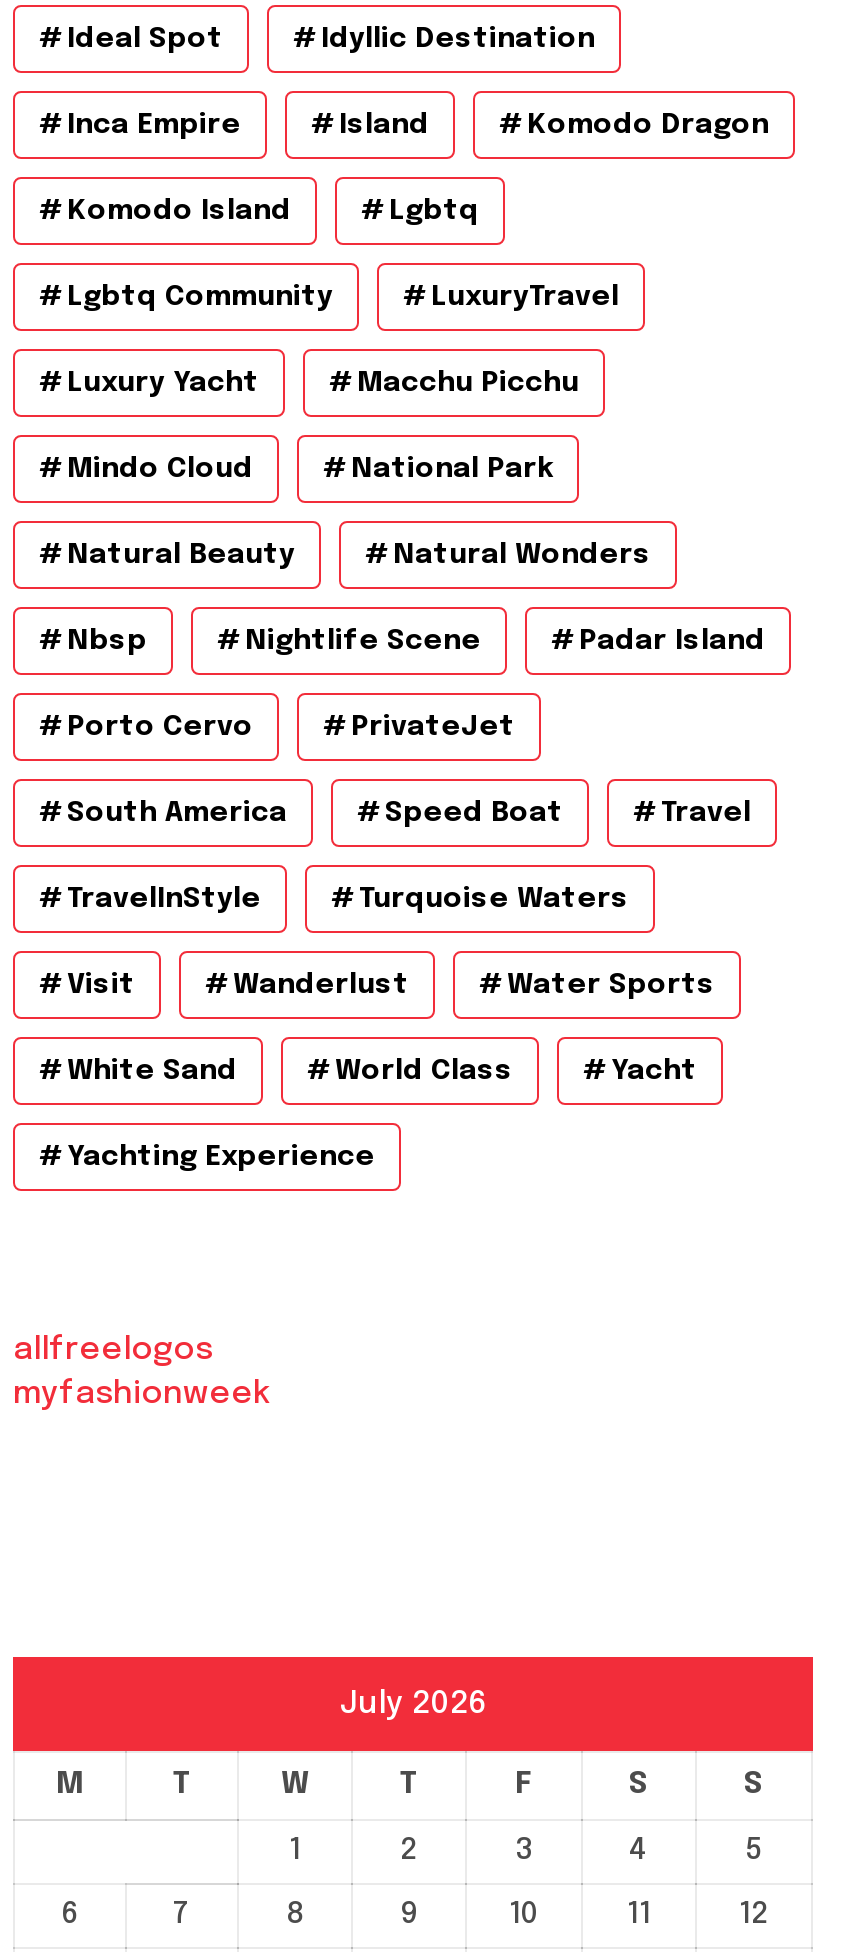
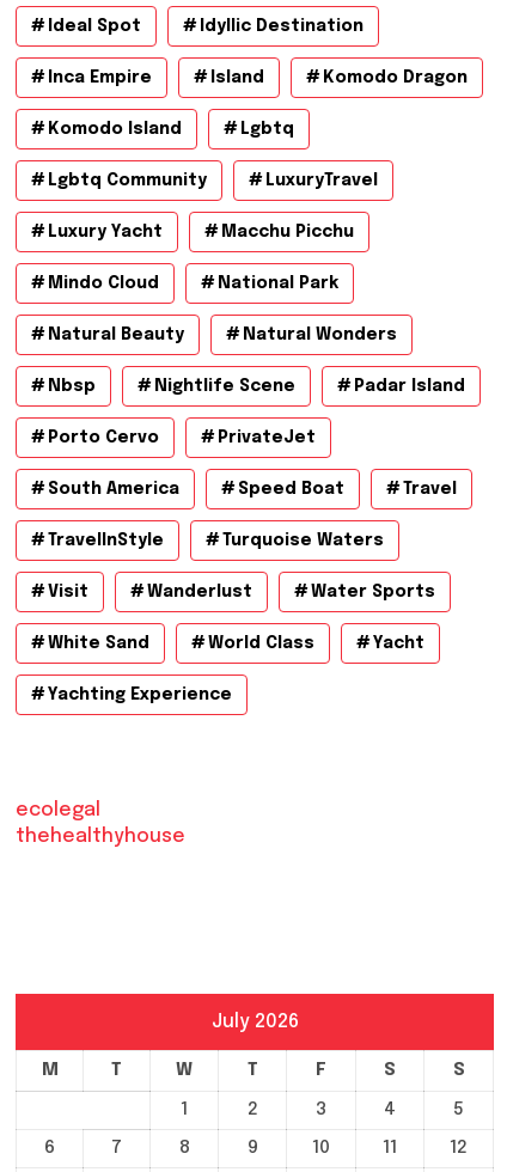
[13,1333,271,1411] allfreelogos | myfashionweek -> [16,800,185,846] ecolegal | thehealthyhouse

